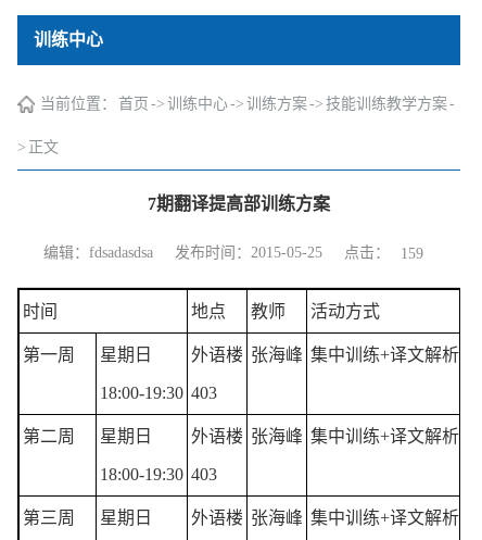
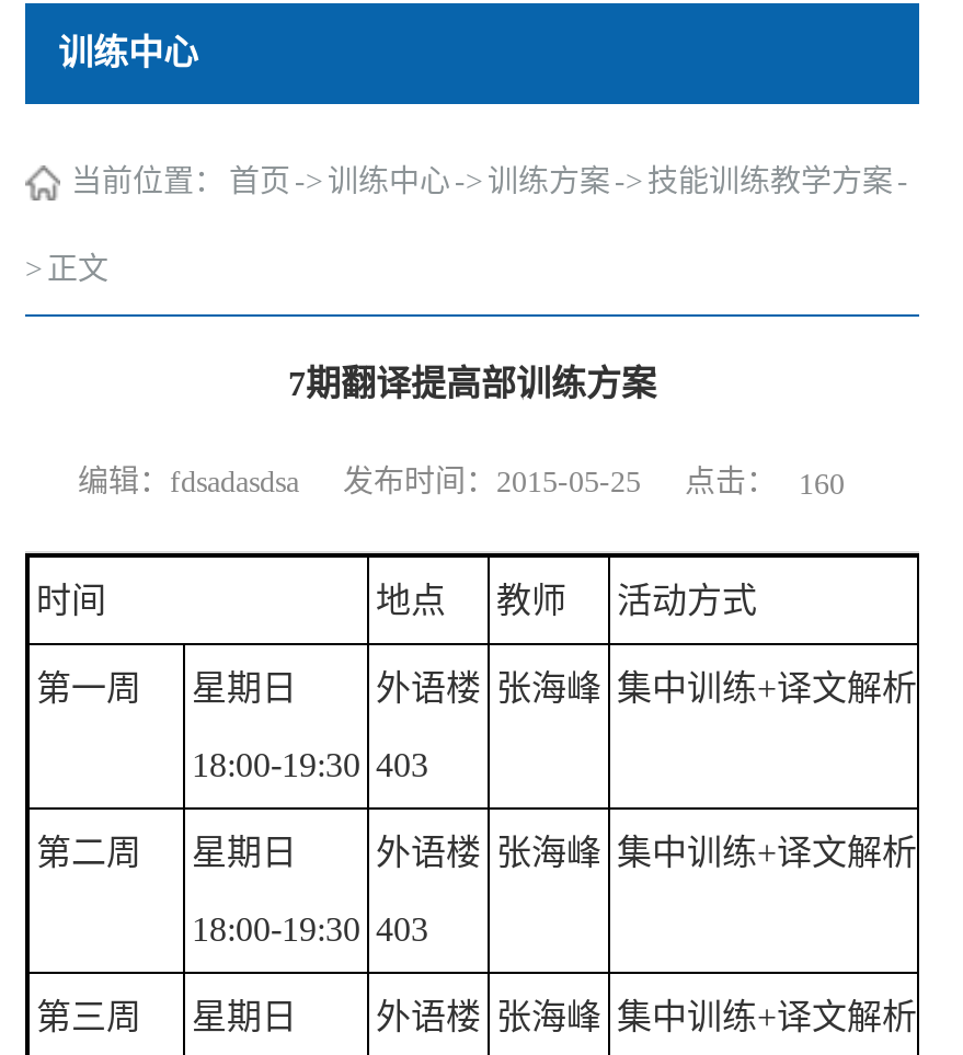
[43,244,423,261] 编辑：fdsadasdsa 发布时间：2015-05-25 点击： 159 -> [78,465,845,500] 编辑：fdsadasdsa 发布时间：2015-05-25 点击： 160

